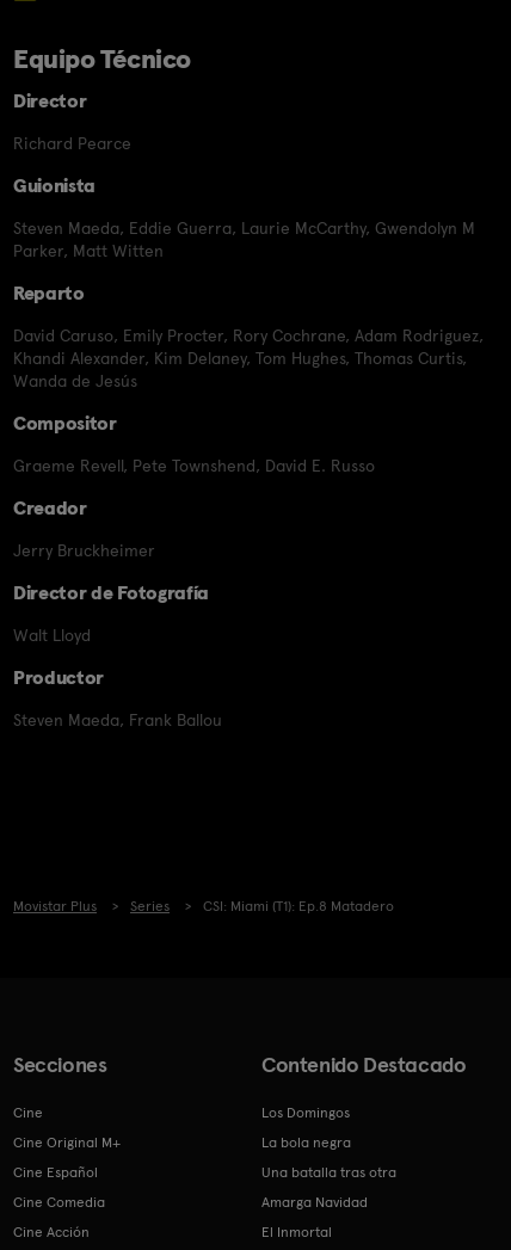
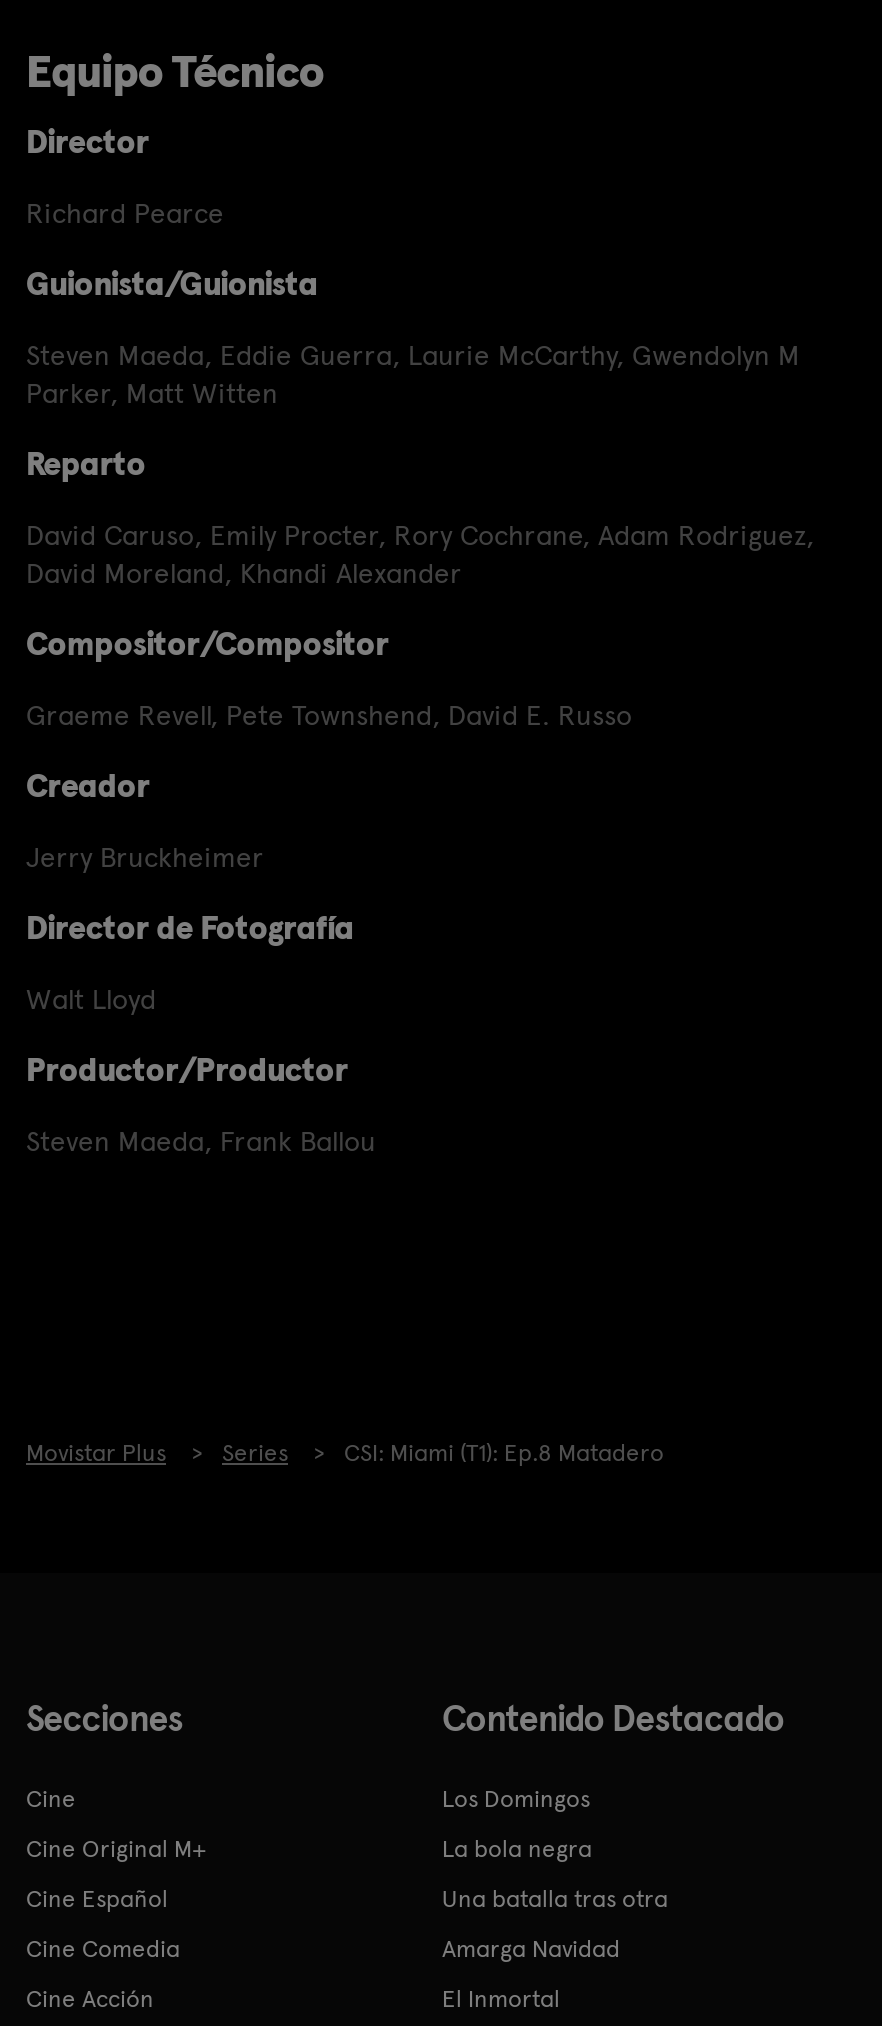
[13,174,96,197] Guionista -> [26,264,318,302] Guionista/Guionista
[13,348,467,390] Khandi Alexander, Kim Delaney, Tom Hughes, Thomas Curtis, | Wanda de Jesús -> [26,556,462,588] David Moreland, Khandi Alexander
[13,412,117,434] Compositor -> [26,624,389,662] Compositor/Compositor
[13,666,104,689] Productor -> [26,1050,348,1088] Productor/Productor

